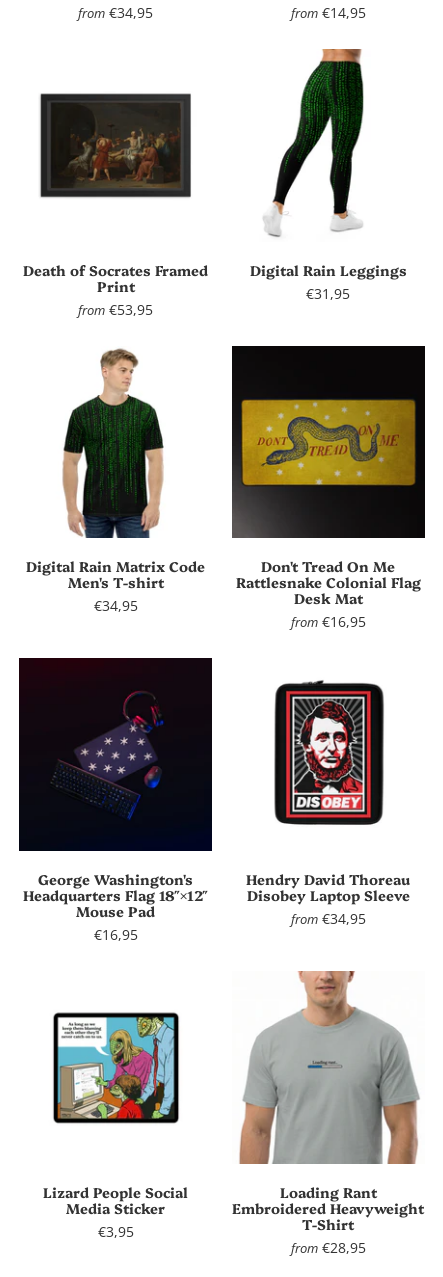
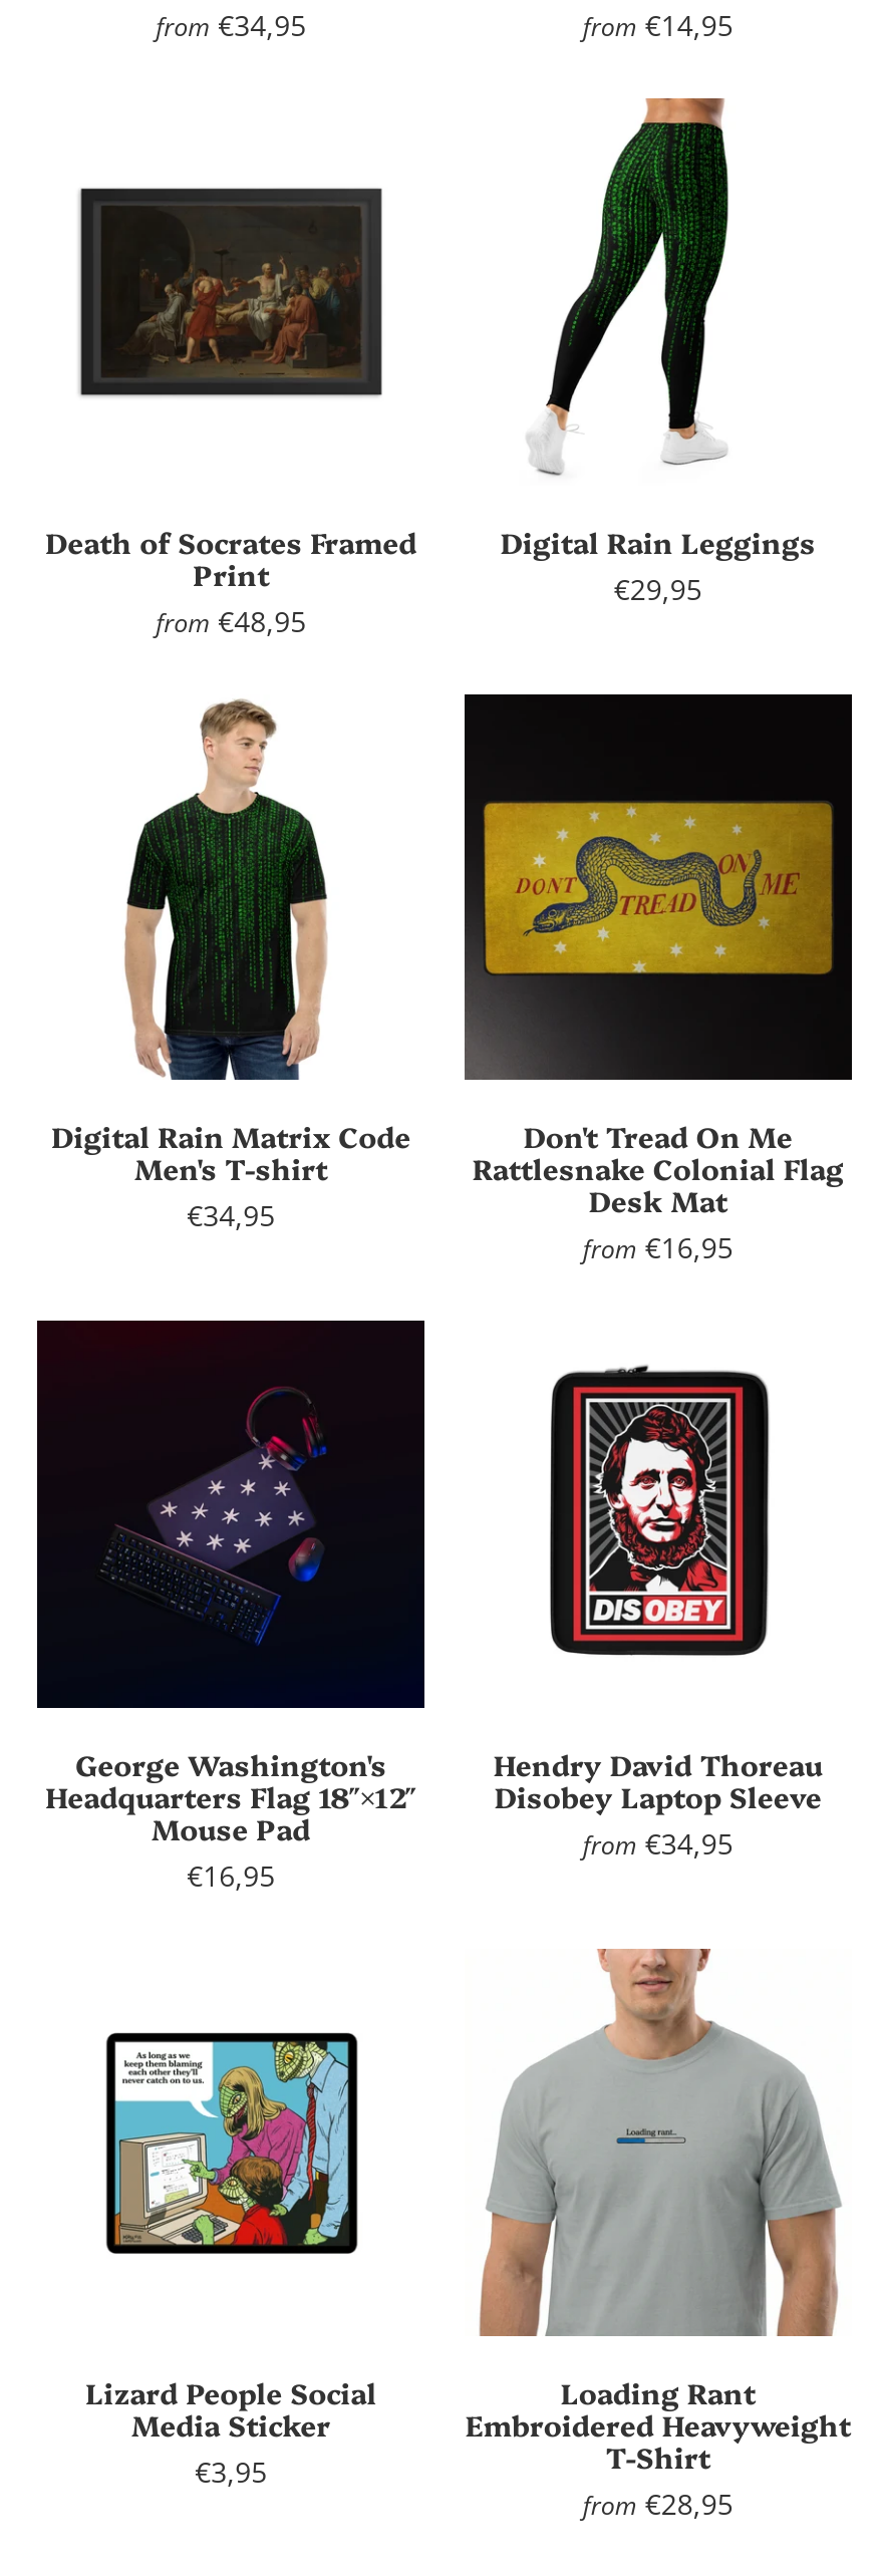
[306,284,350,303] €31,95 -> [614,569,702,607] €29,95
[78,300,153,319] from €53,95 -> [156,601,306,639] from €48,95

